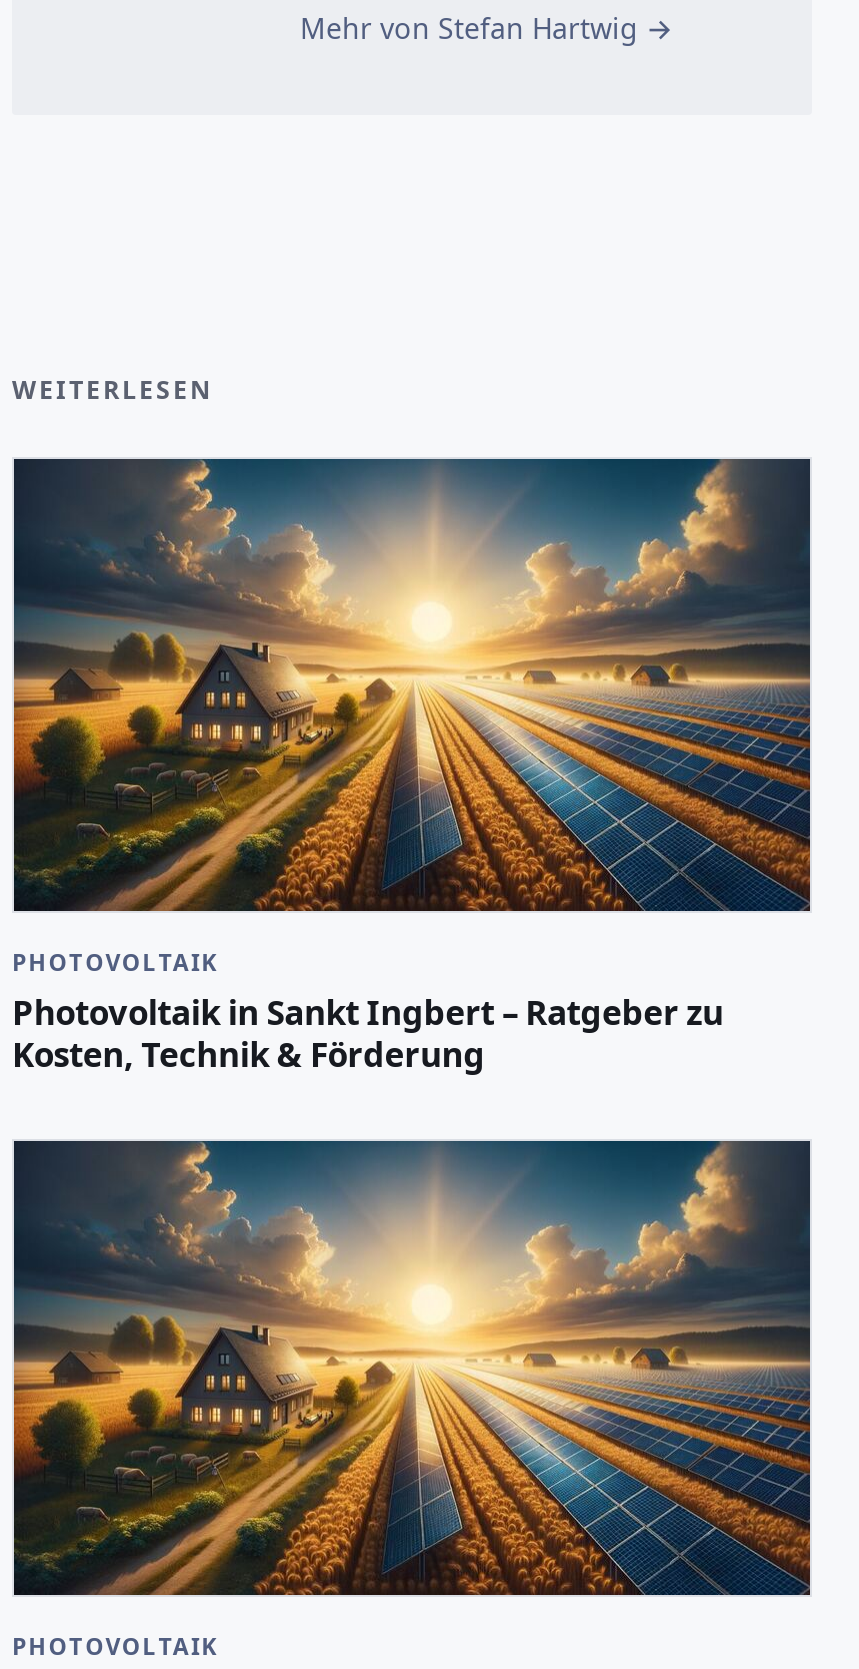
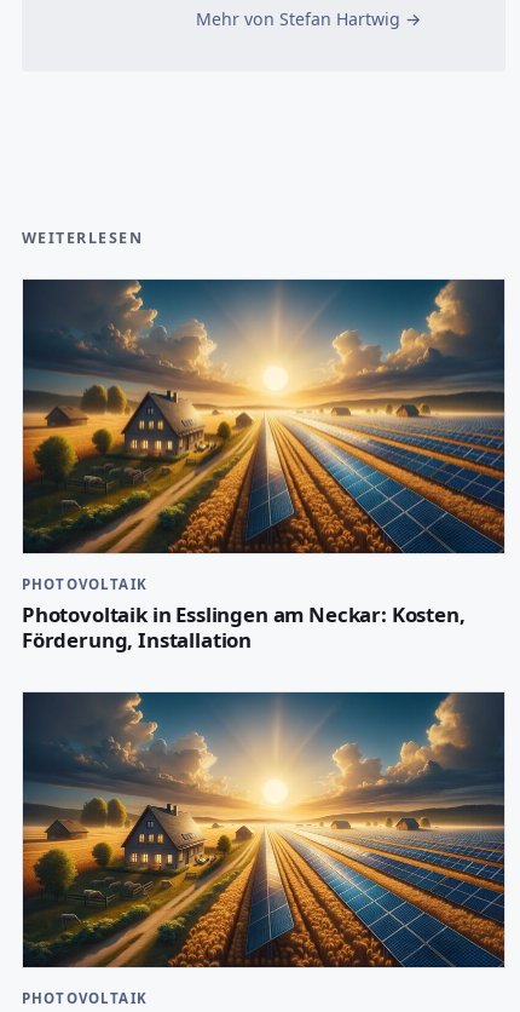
[12,989,724,1077] Photovoltaik in Sankt Ingbert – Ratgeber zu | Kosten, Technik & Förderung -> [22,601,465,654] Photovoltaik in Esslingen am Neckar: Kosten, | Förderung, Installation

